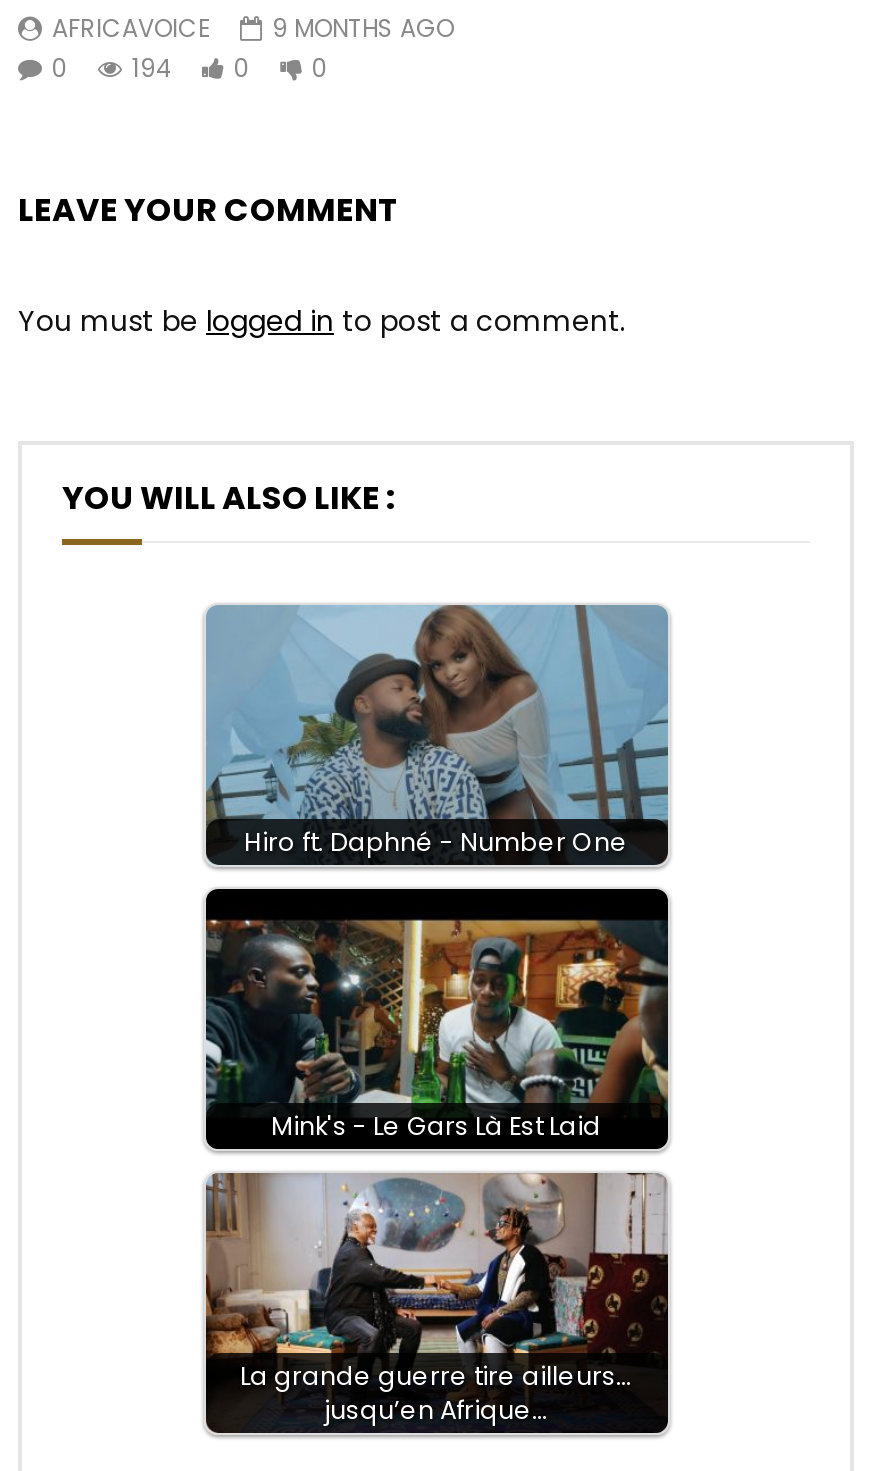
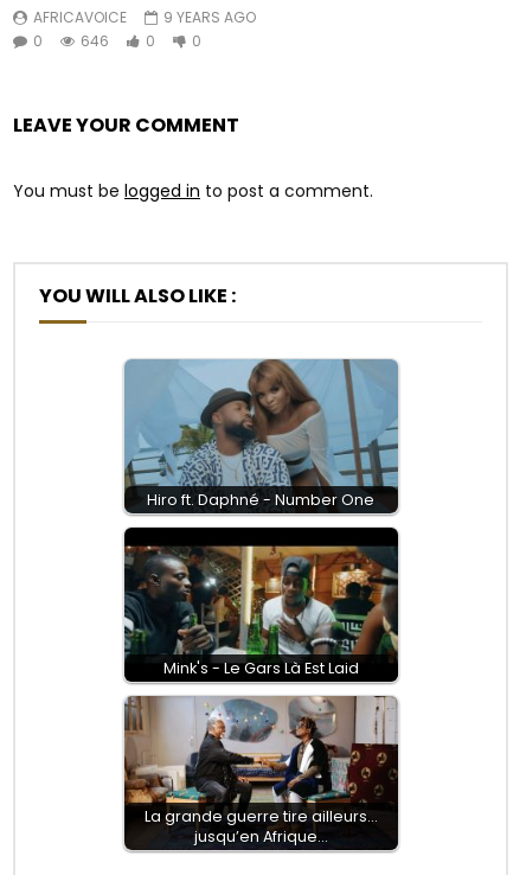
[52,12,454,46] AFRICAVOICE 9 MONTHS AGO -> [33,8,256,28] AFRICAVOICE 9 YEARS AGO
[52,52,328,86] 0 194 0 0 -> [33,31,201,51] 0 646 0 0

